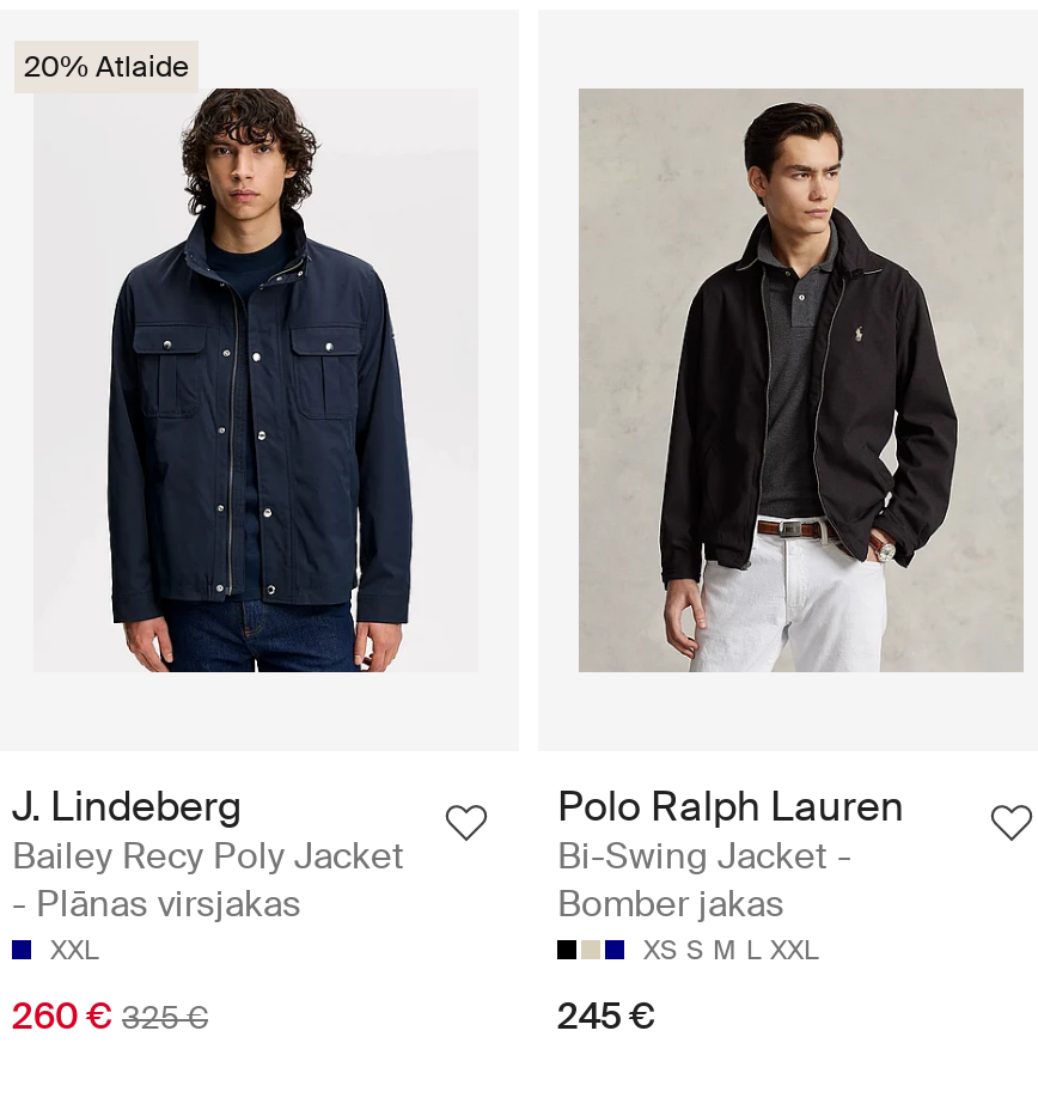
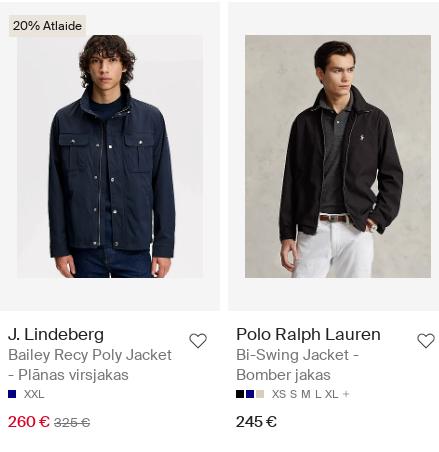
[643,932,818,965] XS S M L XXL -> [272,387,338,401] XS S M L XL

